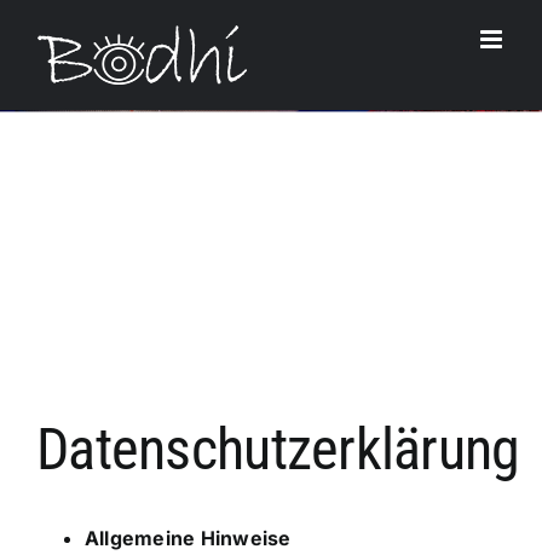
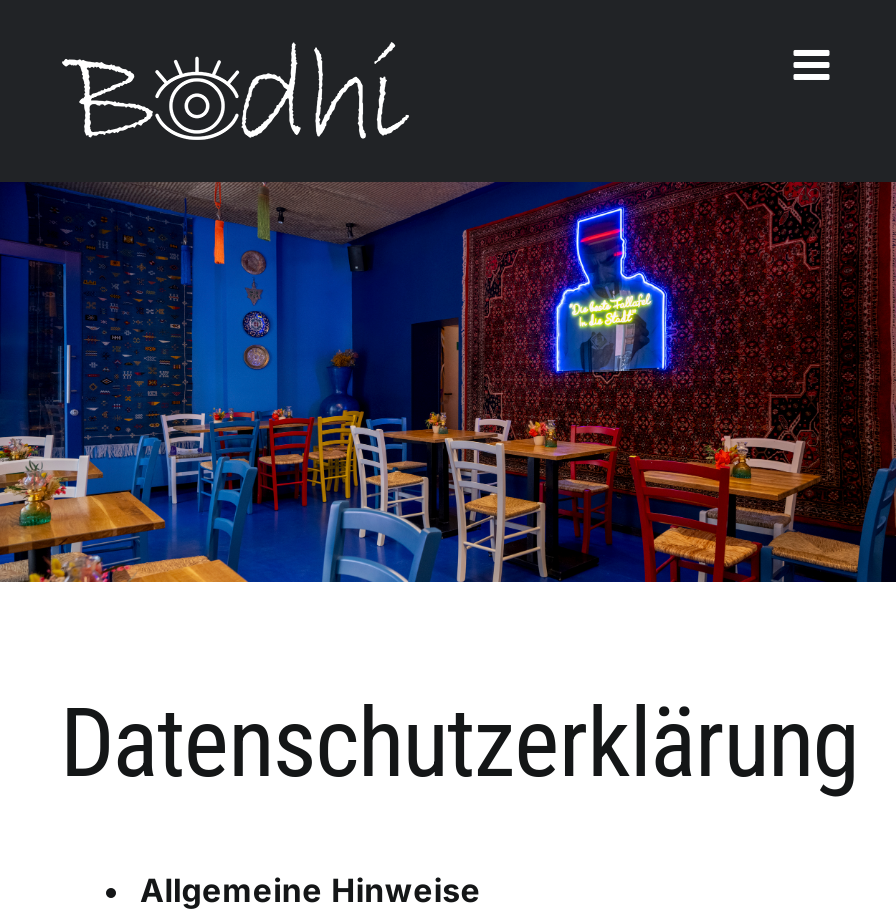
none -> [6,182,890,584] [image]

